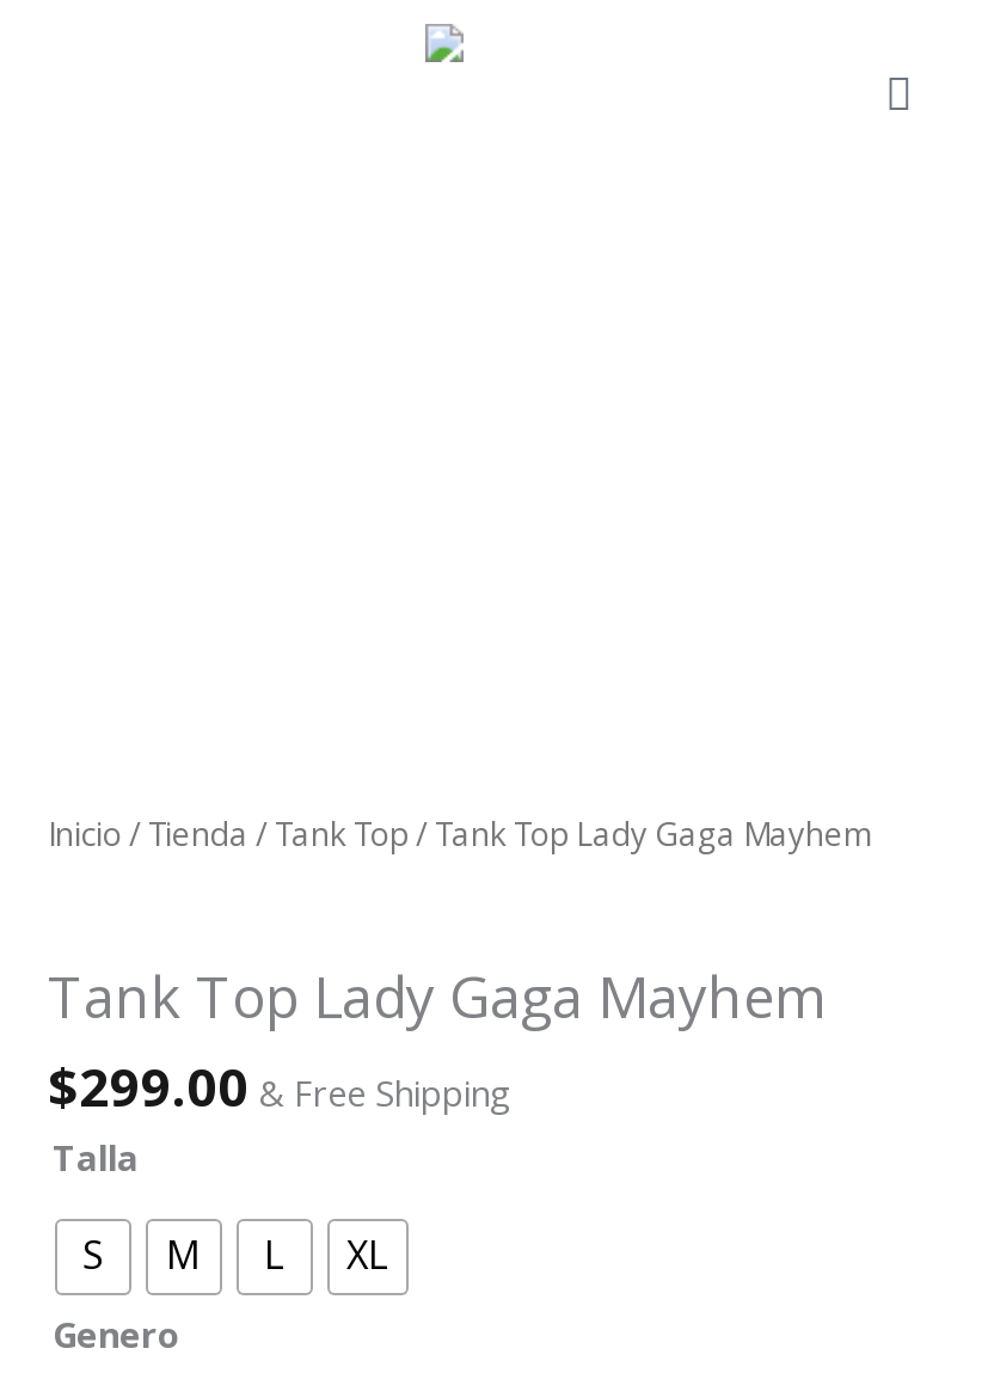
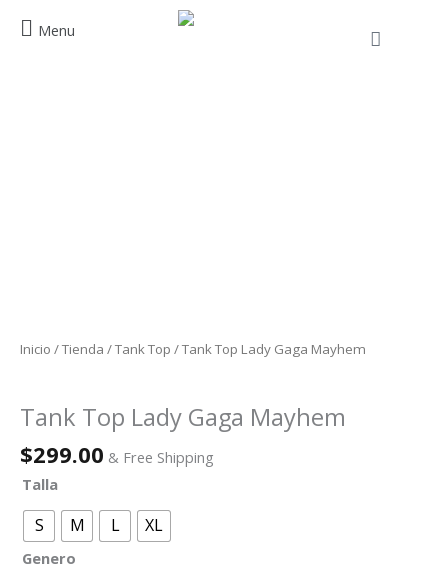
none -> [38,19,75,39] Menu

